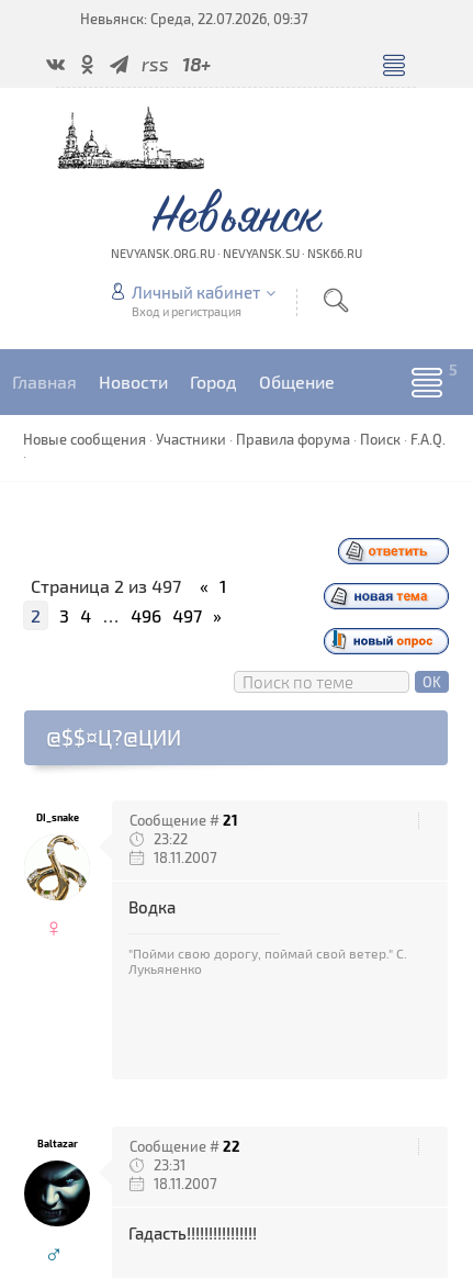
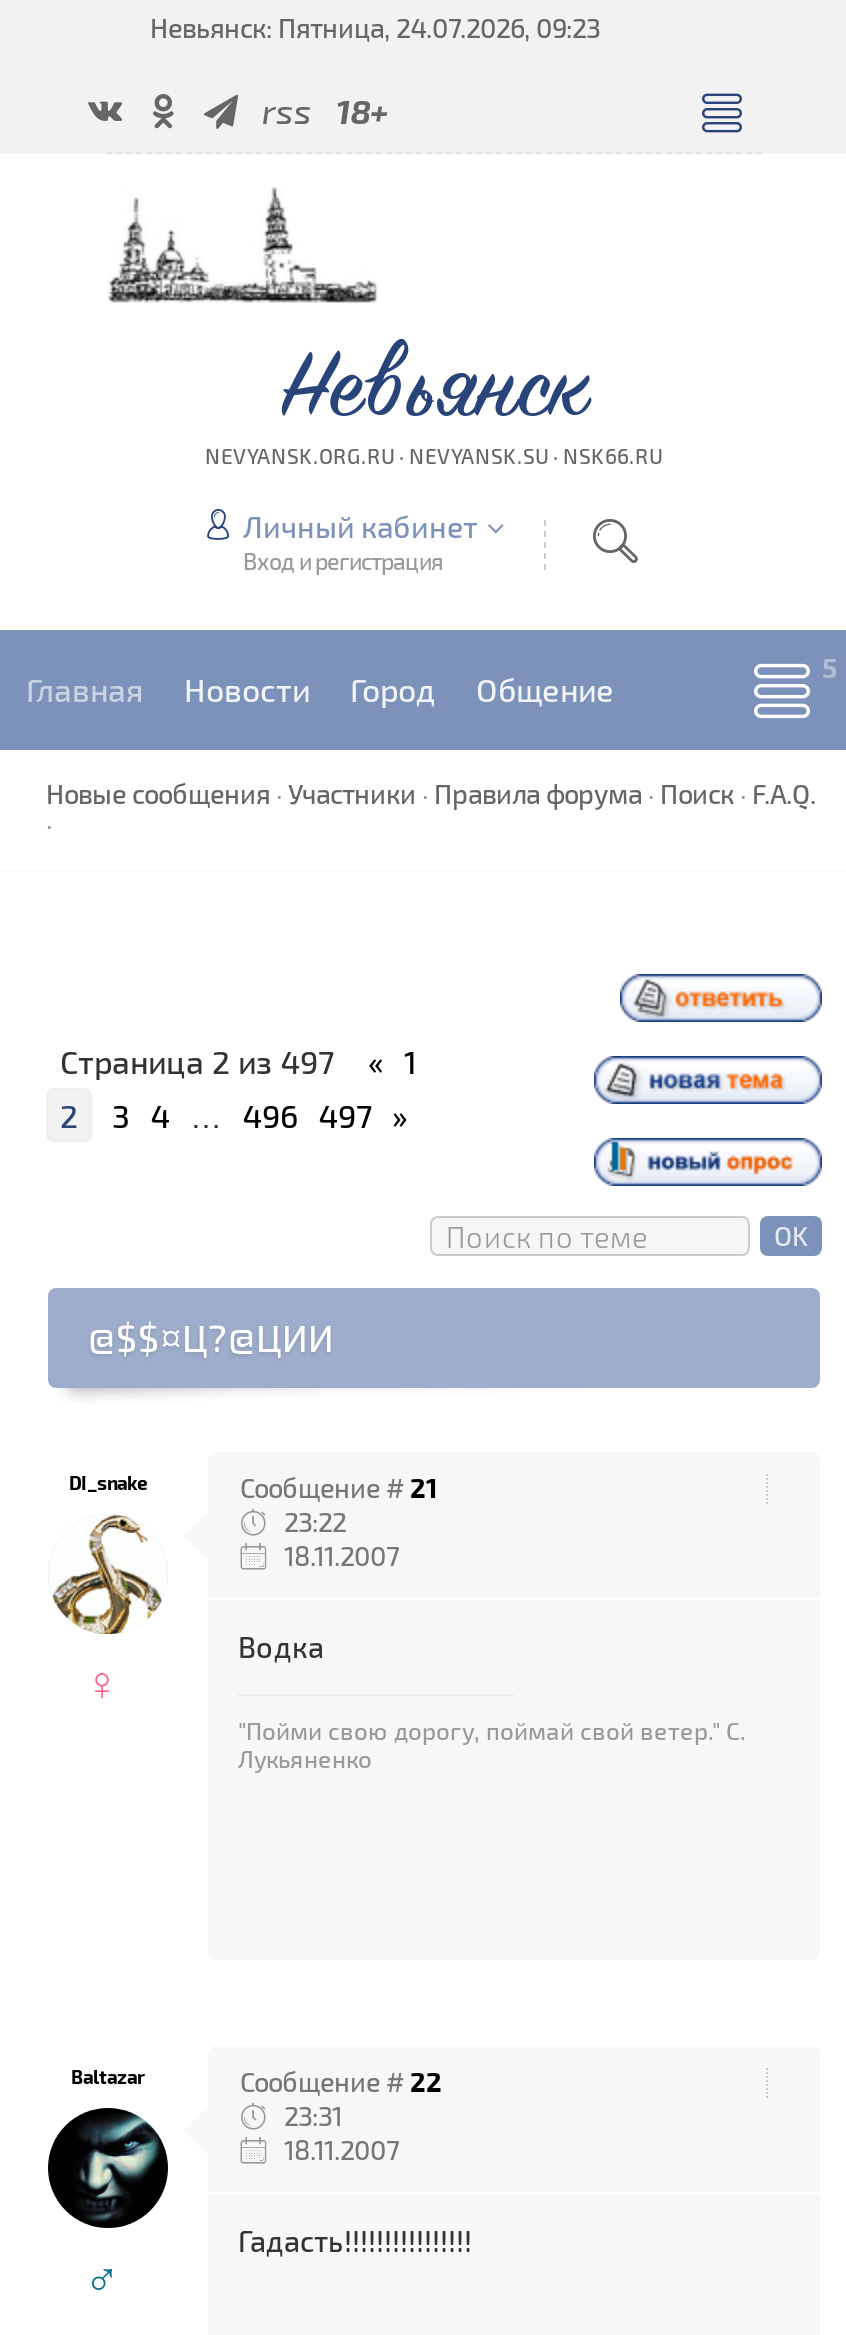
[80,10,308,27] Невьянск: Среда, 22.07.2026, 09:37 -> [150,12,600,44] Невьянск: Пятница, 24.07.2026, 09:23

